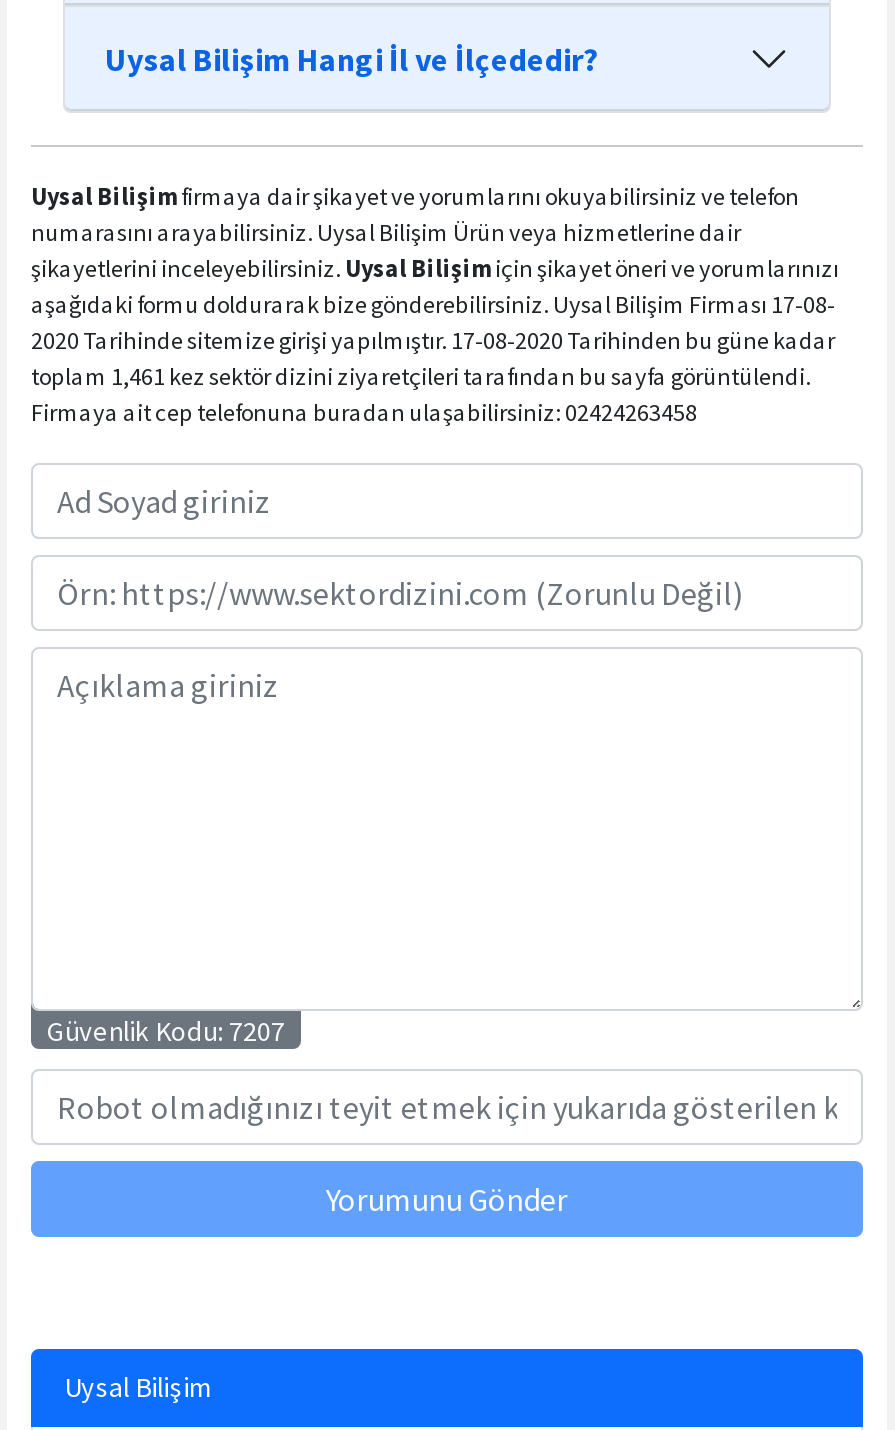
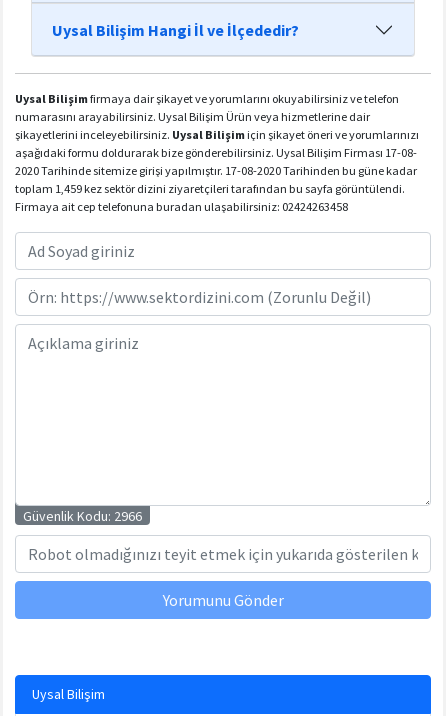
[31,361,811,391] toplam 1,461 kez sektör dizini ziyaretçileri tarafından bu sayfa görüntülendi. -> [15,181,405,196] toplam 1,459 kez sektör dizini ziyaretçileri tarafından bu sayfa görüntülendi.
[47,1013,285,1049] Güvenlik Kodu: 7207 -> [23,507,142,525] Güvenlik Kodu: 2966

